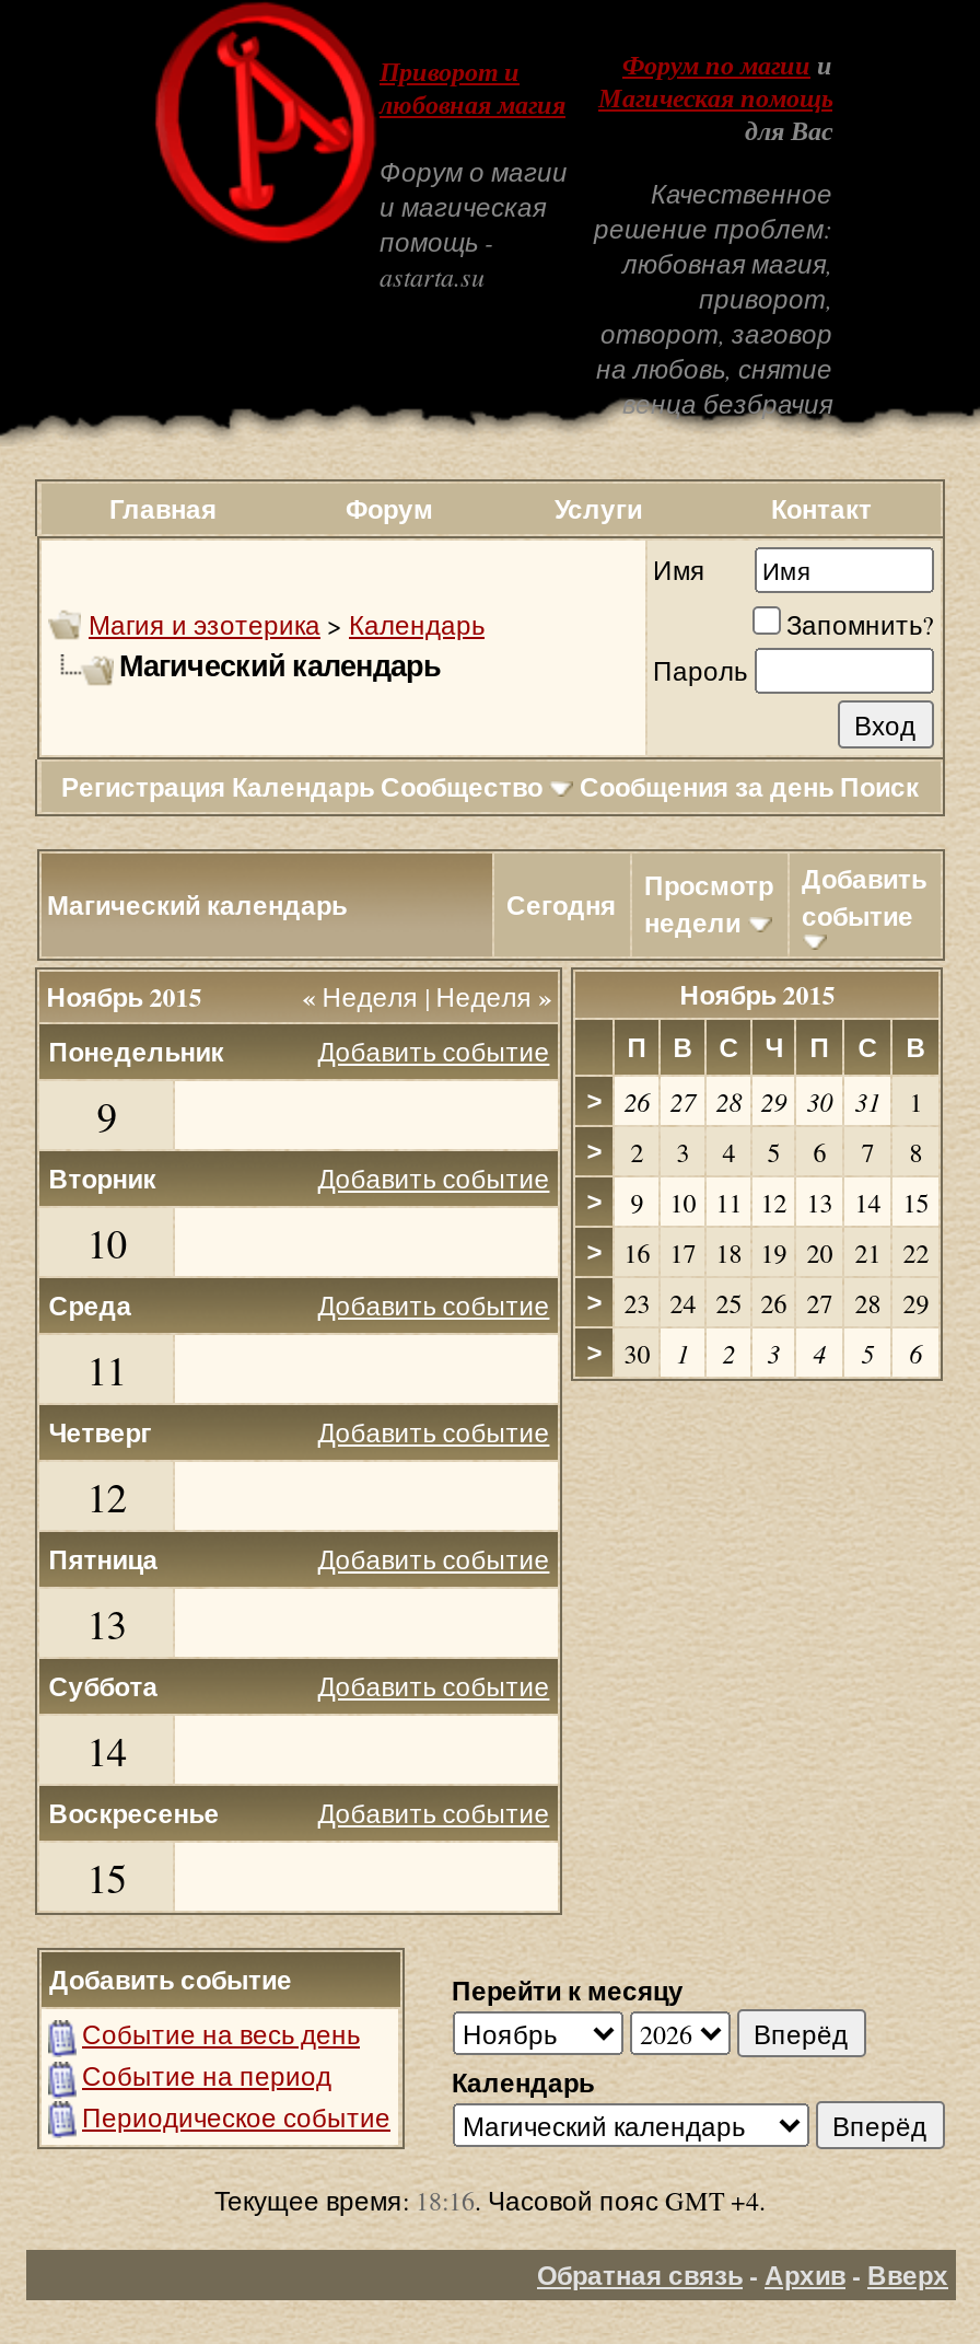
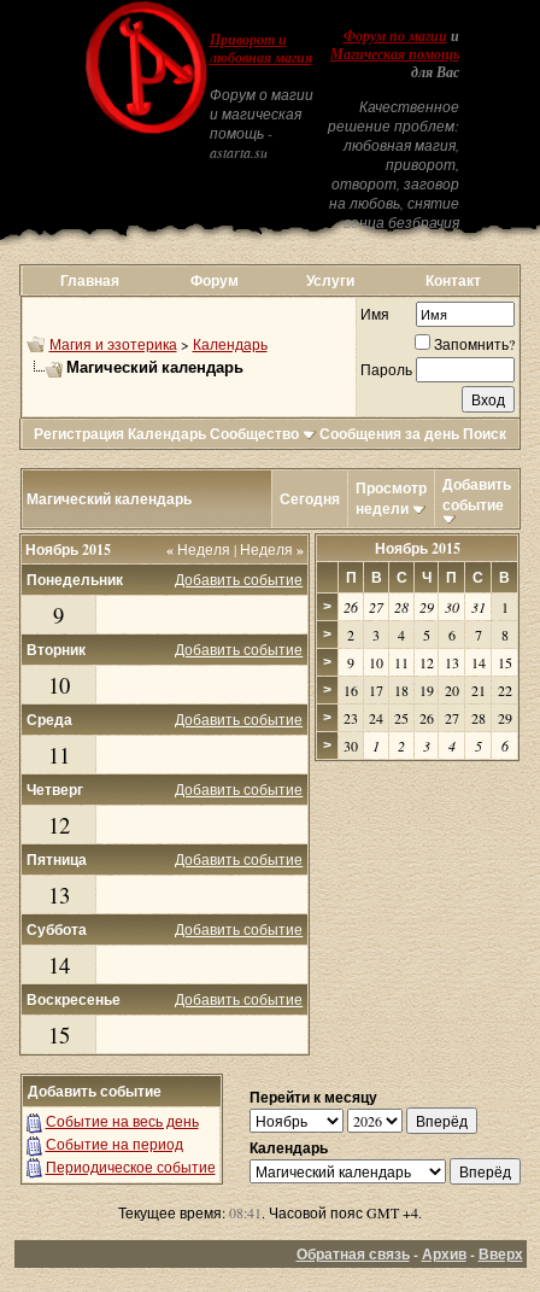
[214,2182,766,2217] Текущее время: 18:16. Часовой пояс GMT +4. -> [118,1203,422,1222] Текущее время: 08:41. Часовой пояс GMT +4.

